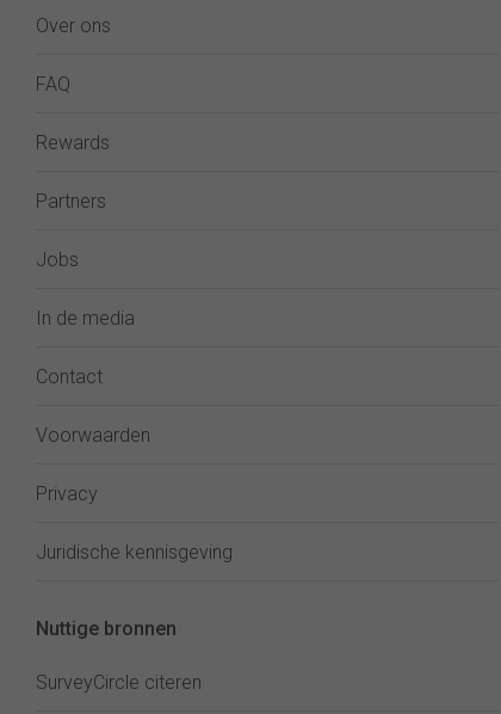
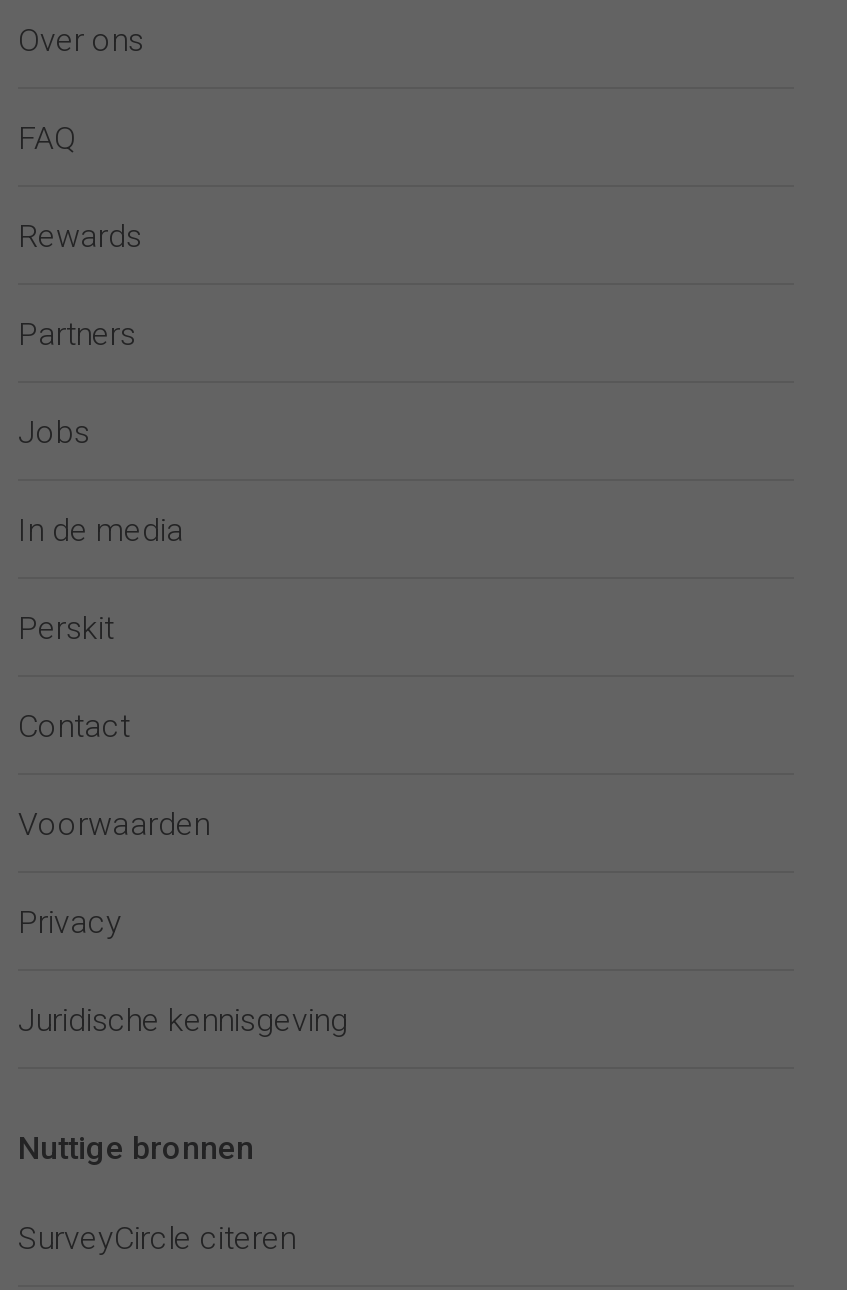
none -> [18,609,114,647] Perskit

